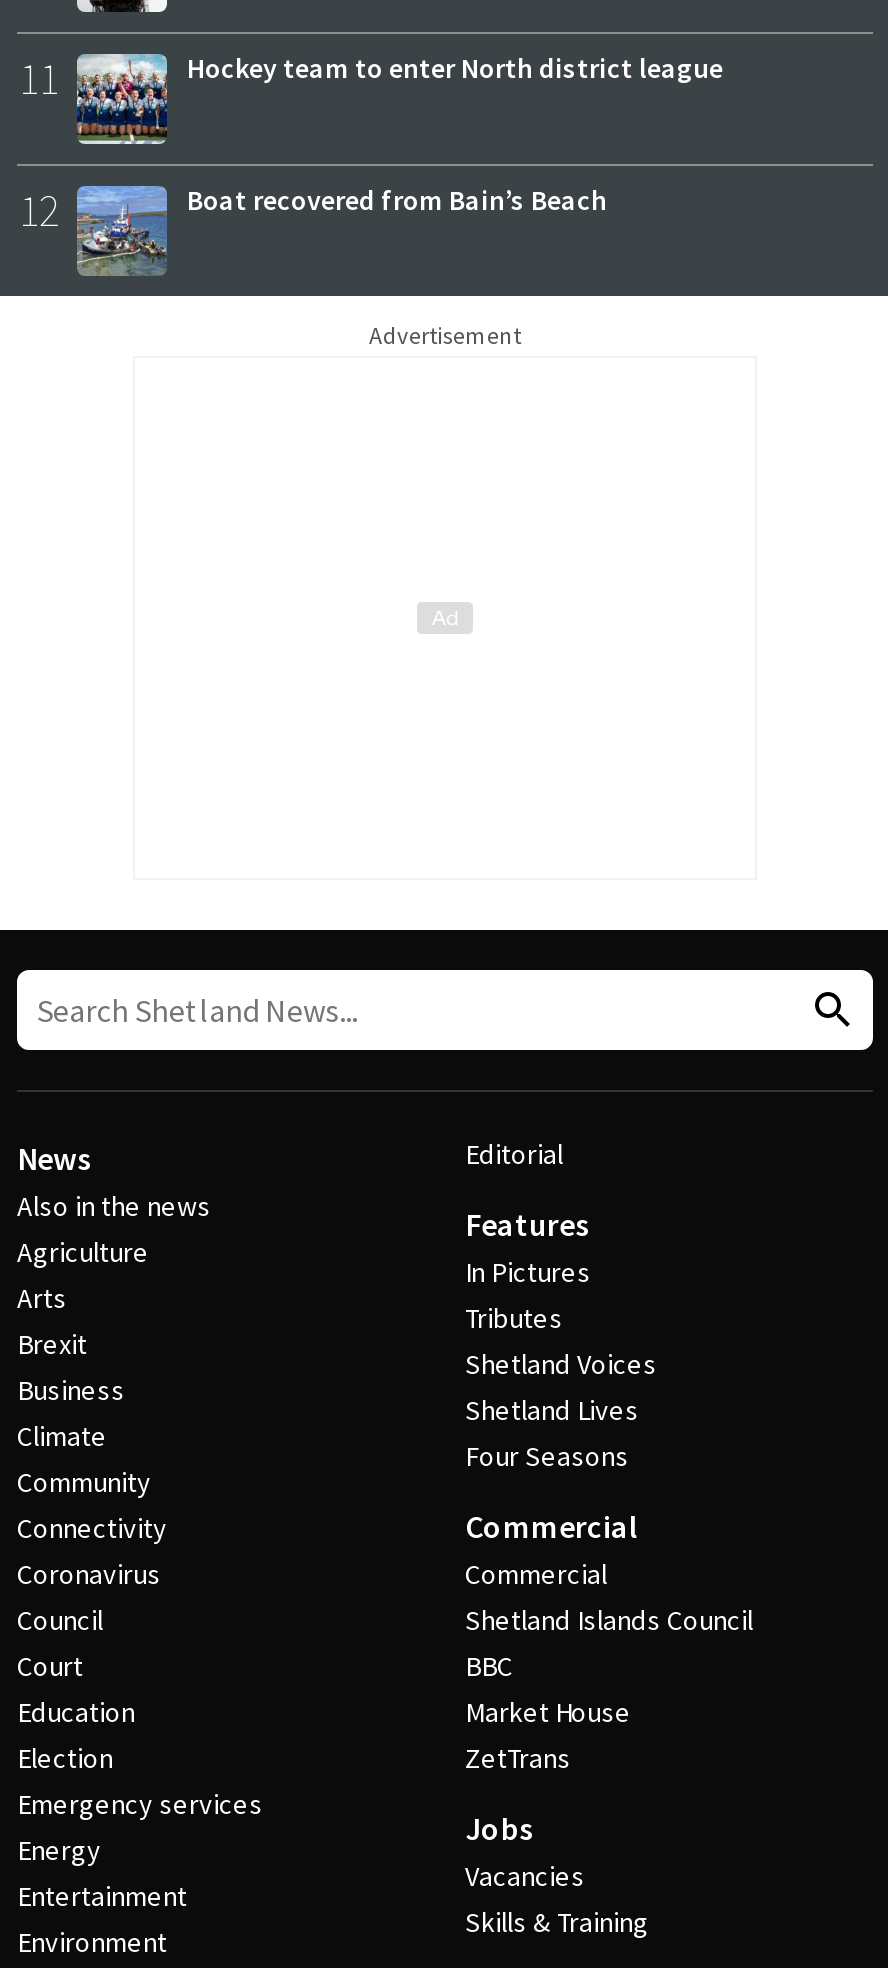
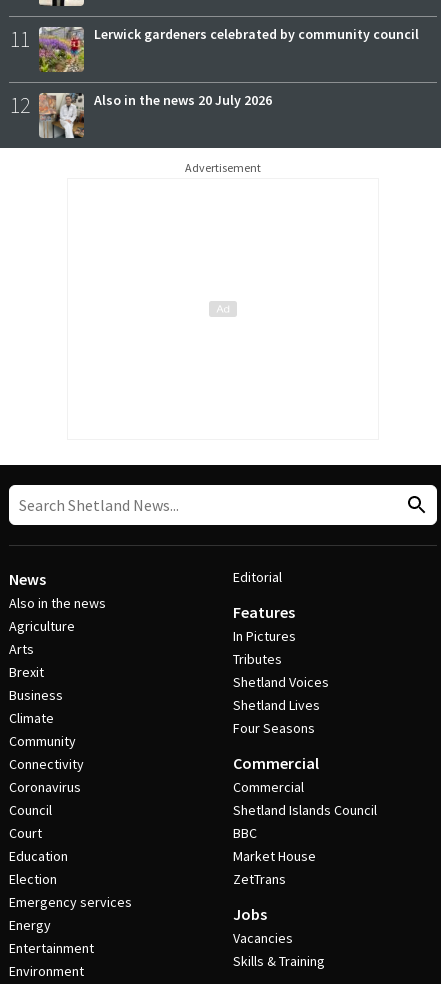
[77,51,723,146] [image] | Hockey team to enter North district league -> [39,25,419,72] [image] | Lerwick gardeners celebrated by community council
[75,183,607,276] [image] | Boat recovered from Bain’s Beach -> [38,91,272,138] [image] | Also in the news 20 July 2026

